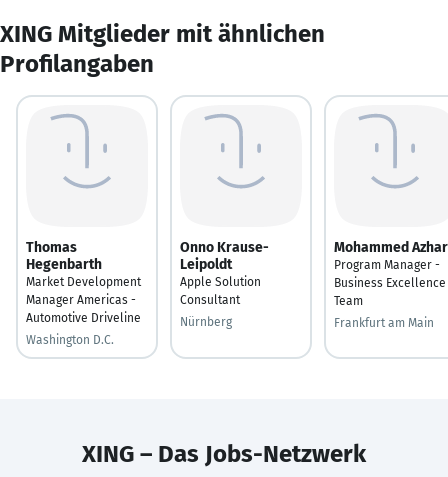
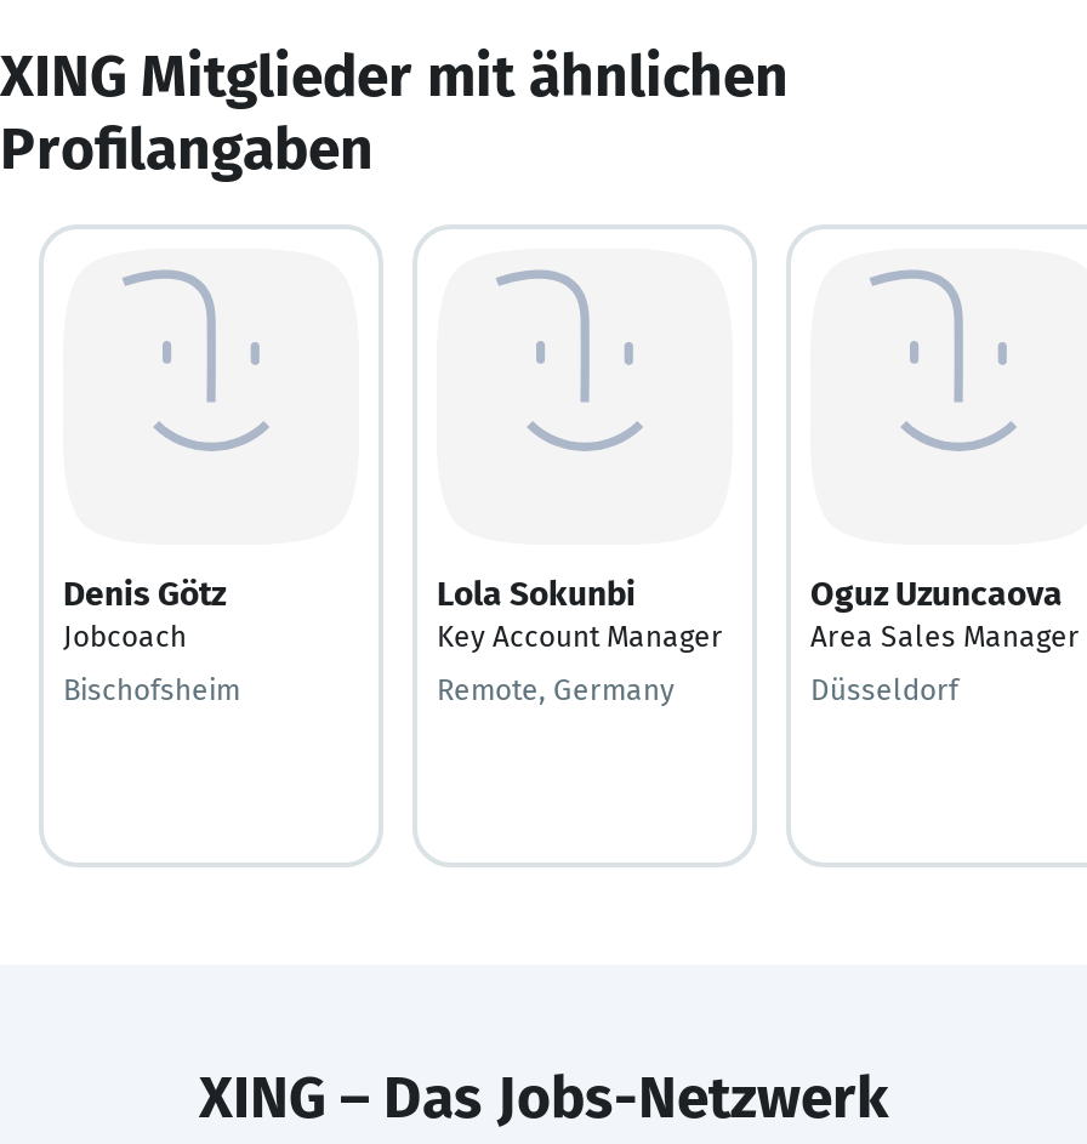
[26,238,141,324] Thomas | Hegenbarth | Market Development | Manager Americas - | Automotive Driveline -> [63,573,226,653] Denis Götz | Jobcoach
[180,238,269,306] Onno Krause- | Leipoldt | Apple Solution | Consultant -> [437,573,723,653] Lola Sokunbi | Key Account Manager
[334,238,448,307] Mohammed Azhar | Program Manager - | Business Excellence | Team -> [810,573,1080,653] Oguz Uzuncaova | Area Sales Manager
[180,314,232,328] Nürnberg -> [437,672,675,706] Remote, Germany
[334,315,434,329] Frankfurt am Main -> [810,672,958,706] Düsseldorf
[26,332,114,346] Washington D.C. -> [63,672,240,706] Bischofsheim

